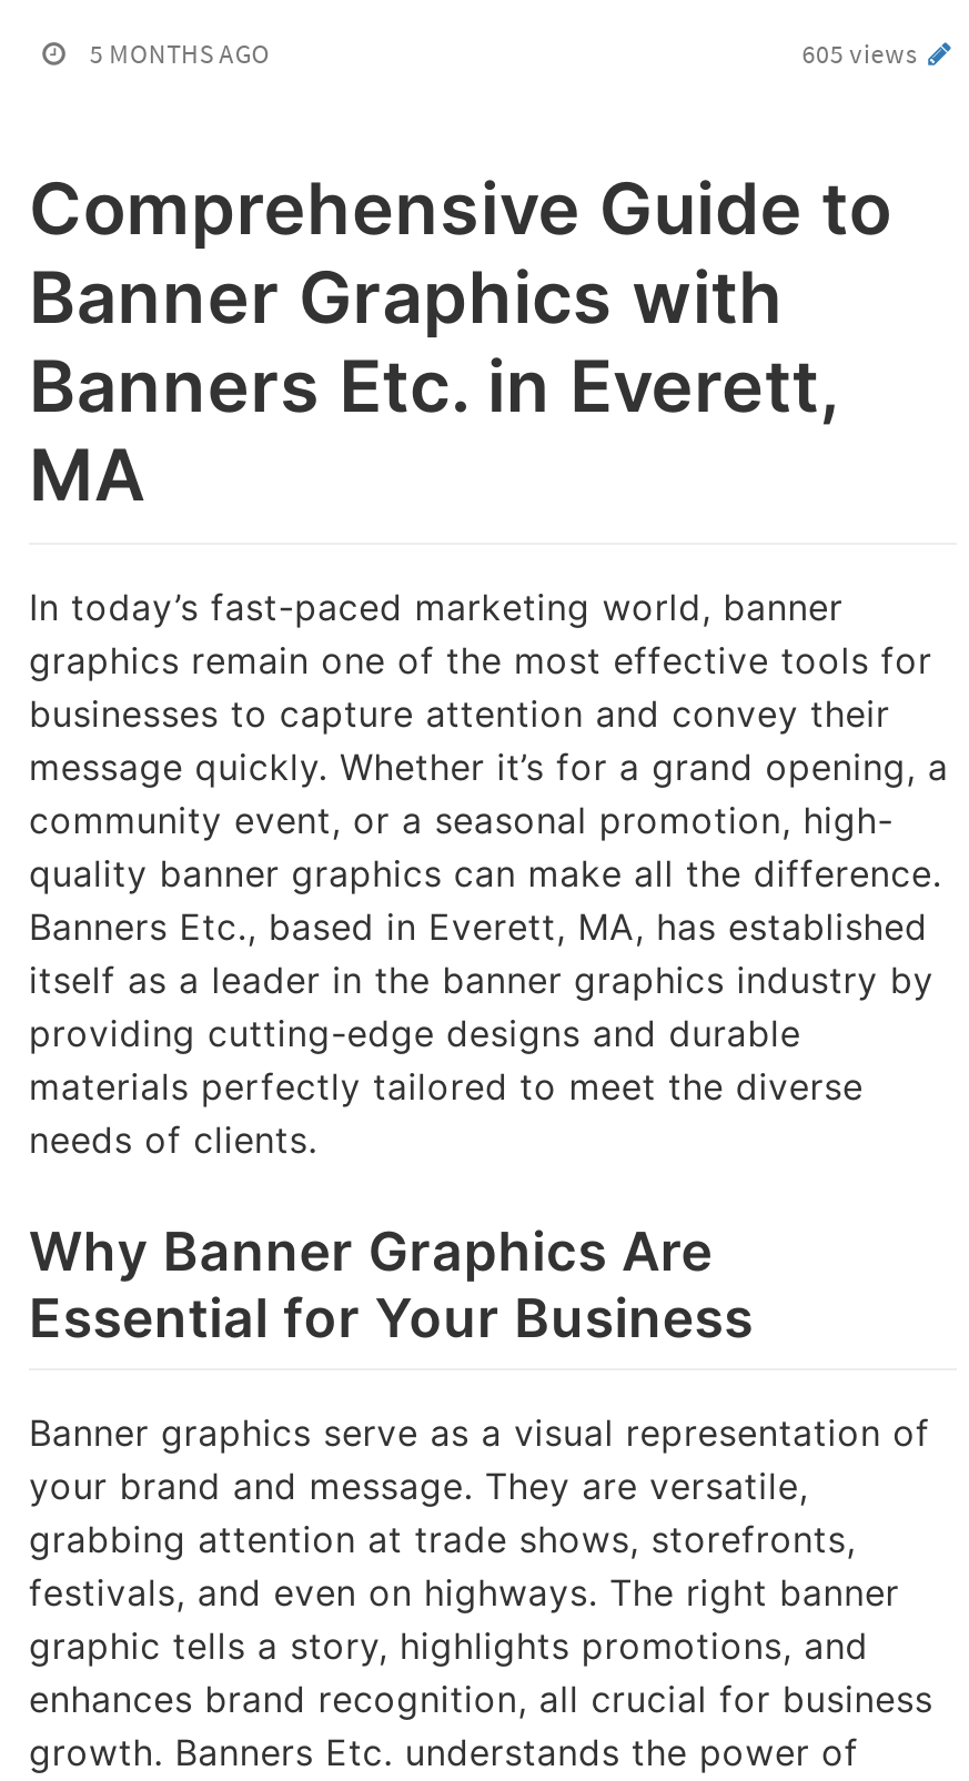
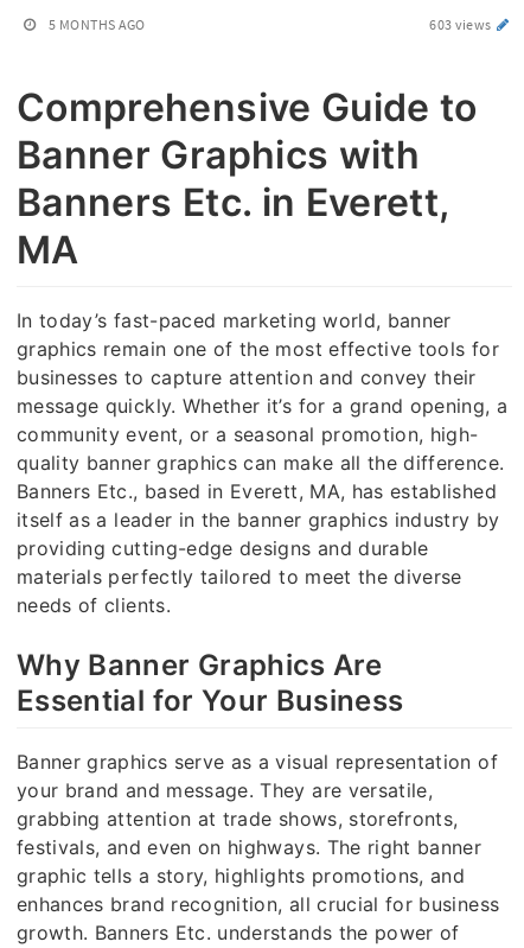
[802,37,923,70] 605 views -> [429,15,494,33] 603 views

